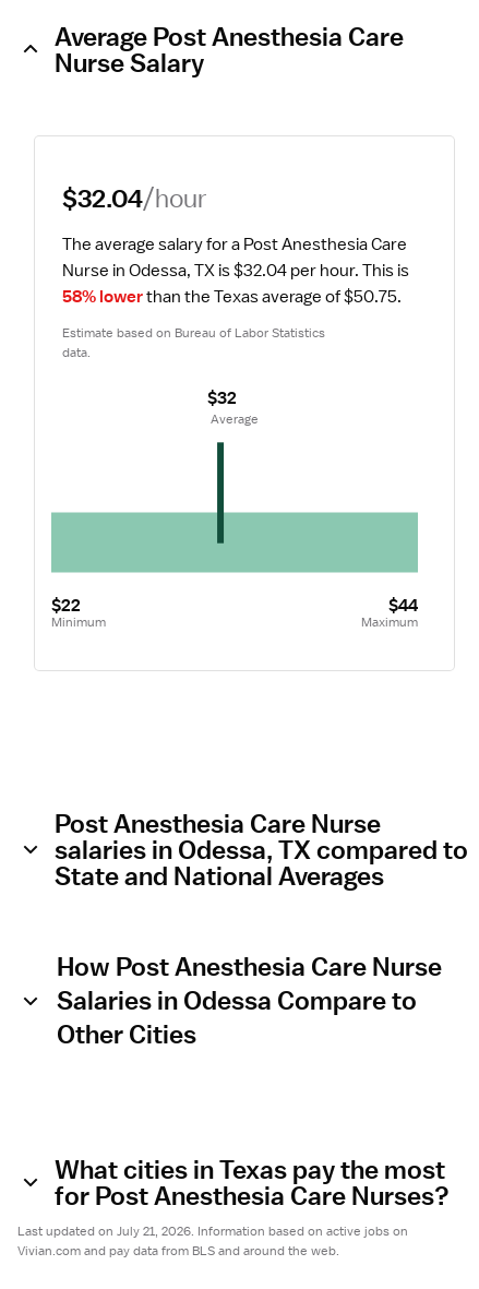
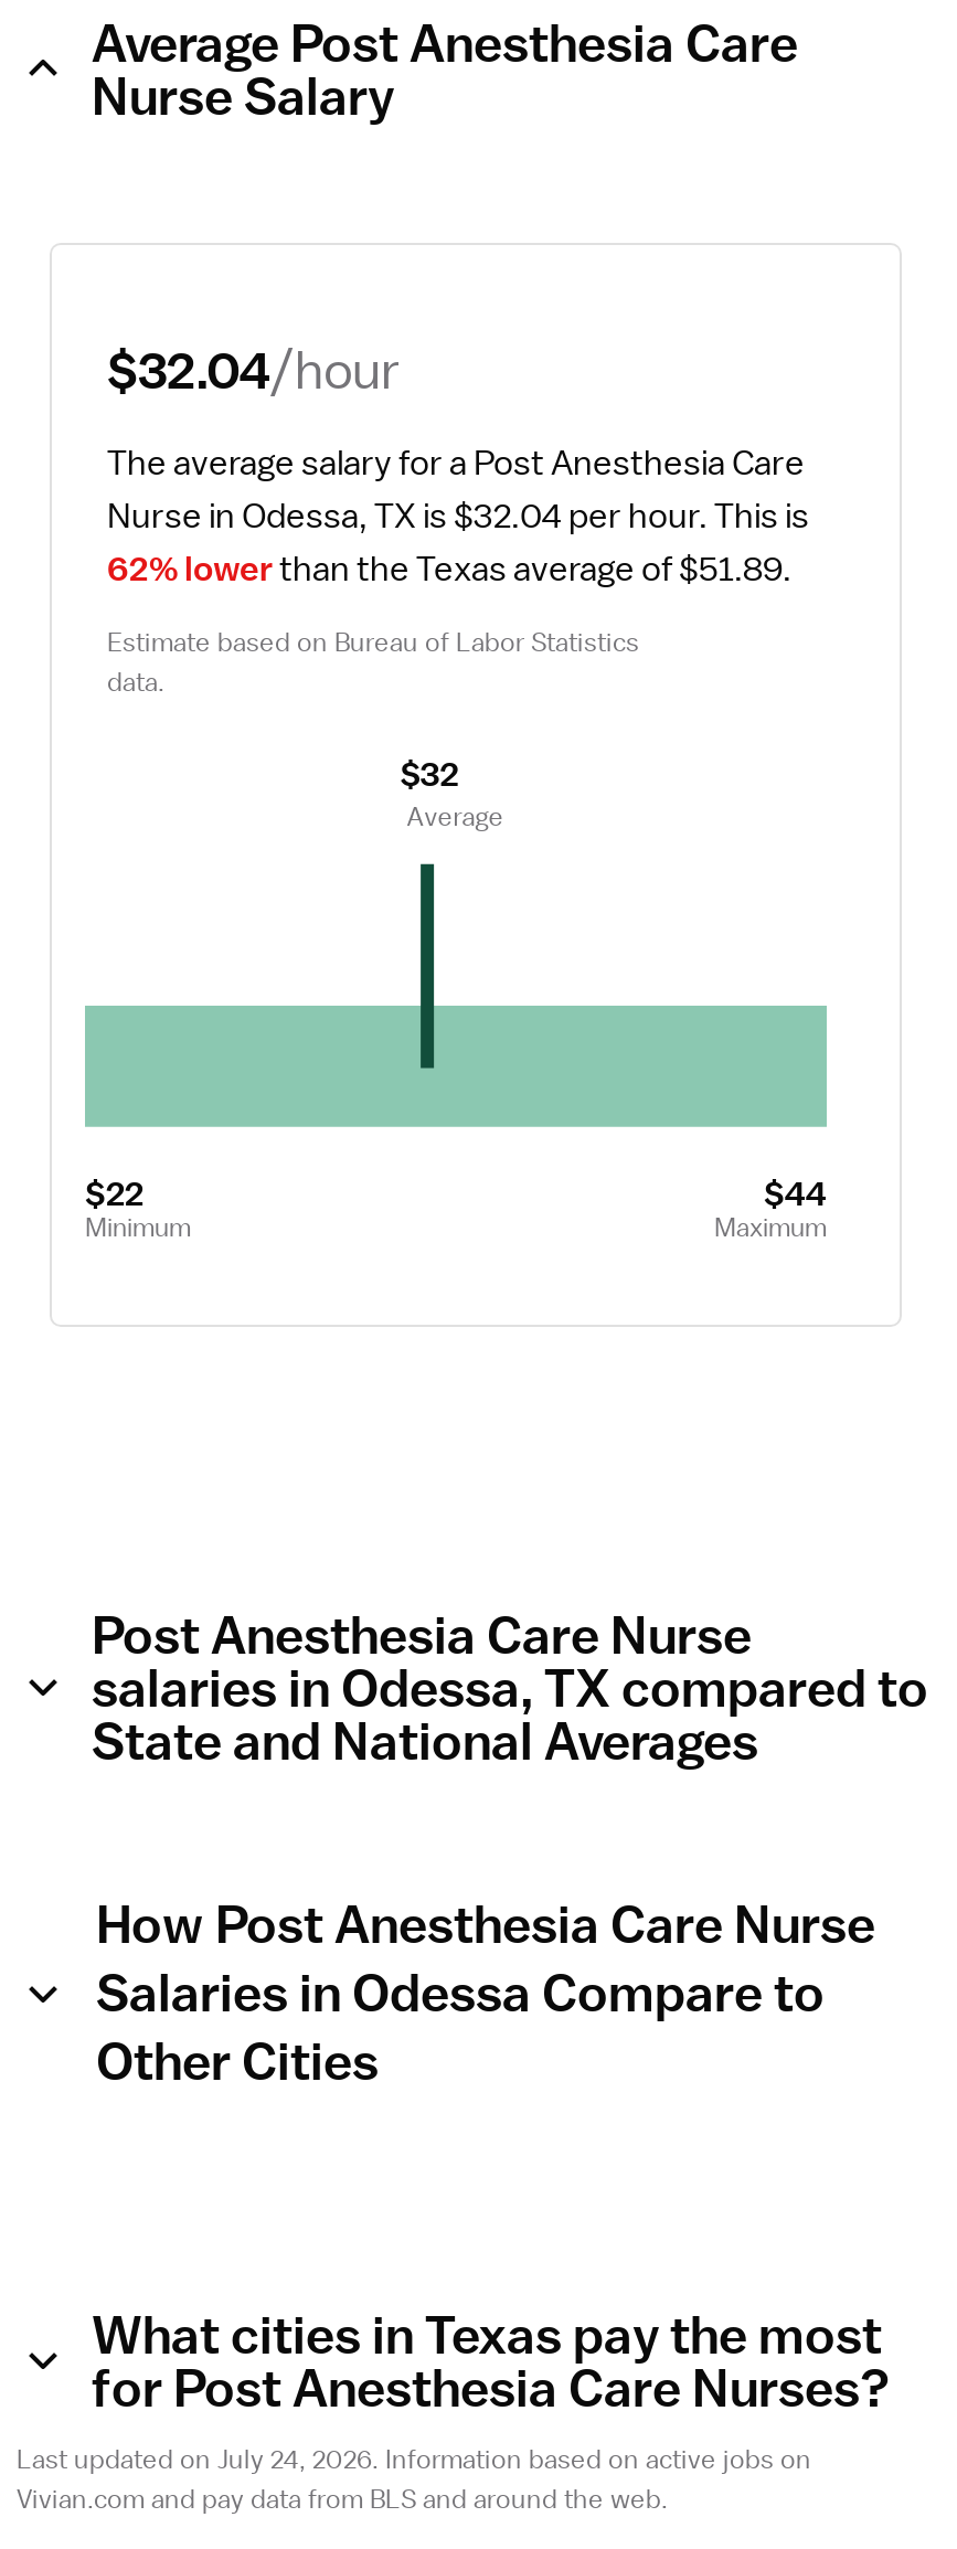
[62,286,402,308] 58% lowerthan the Texas average of $50.75. -> [107,548,791,592] 62% lowerthan the Texas average of $51.89.
[17,1222,408,1240] Last updated on July 21, 2026. Information based on active jobs on -> [17,2442,811,2477] Last updated on July 24, 2026. Information based on active jobs on

